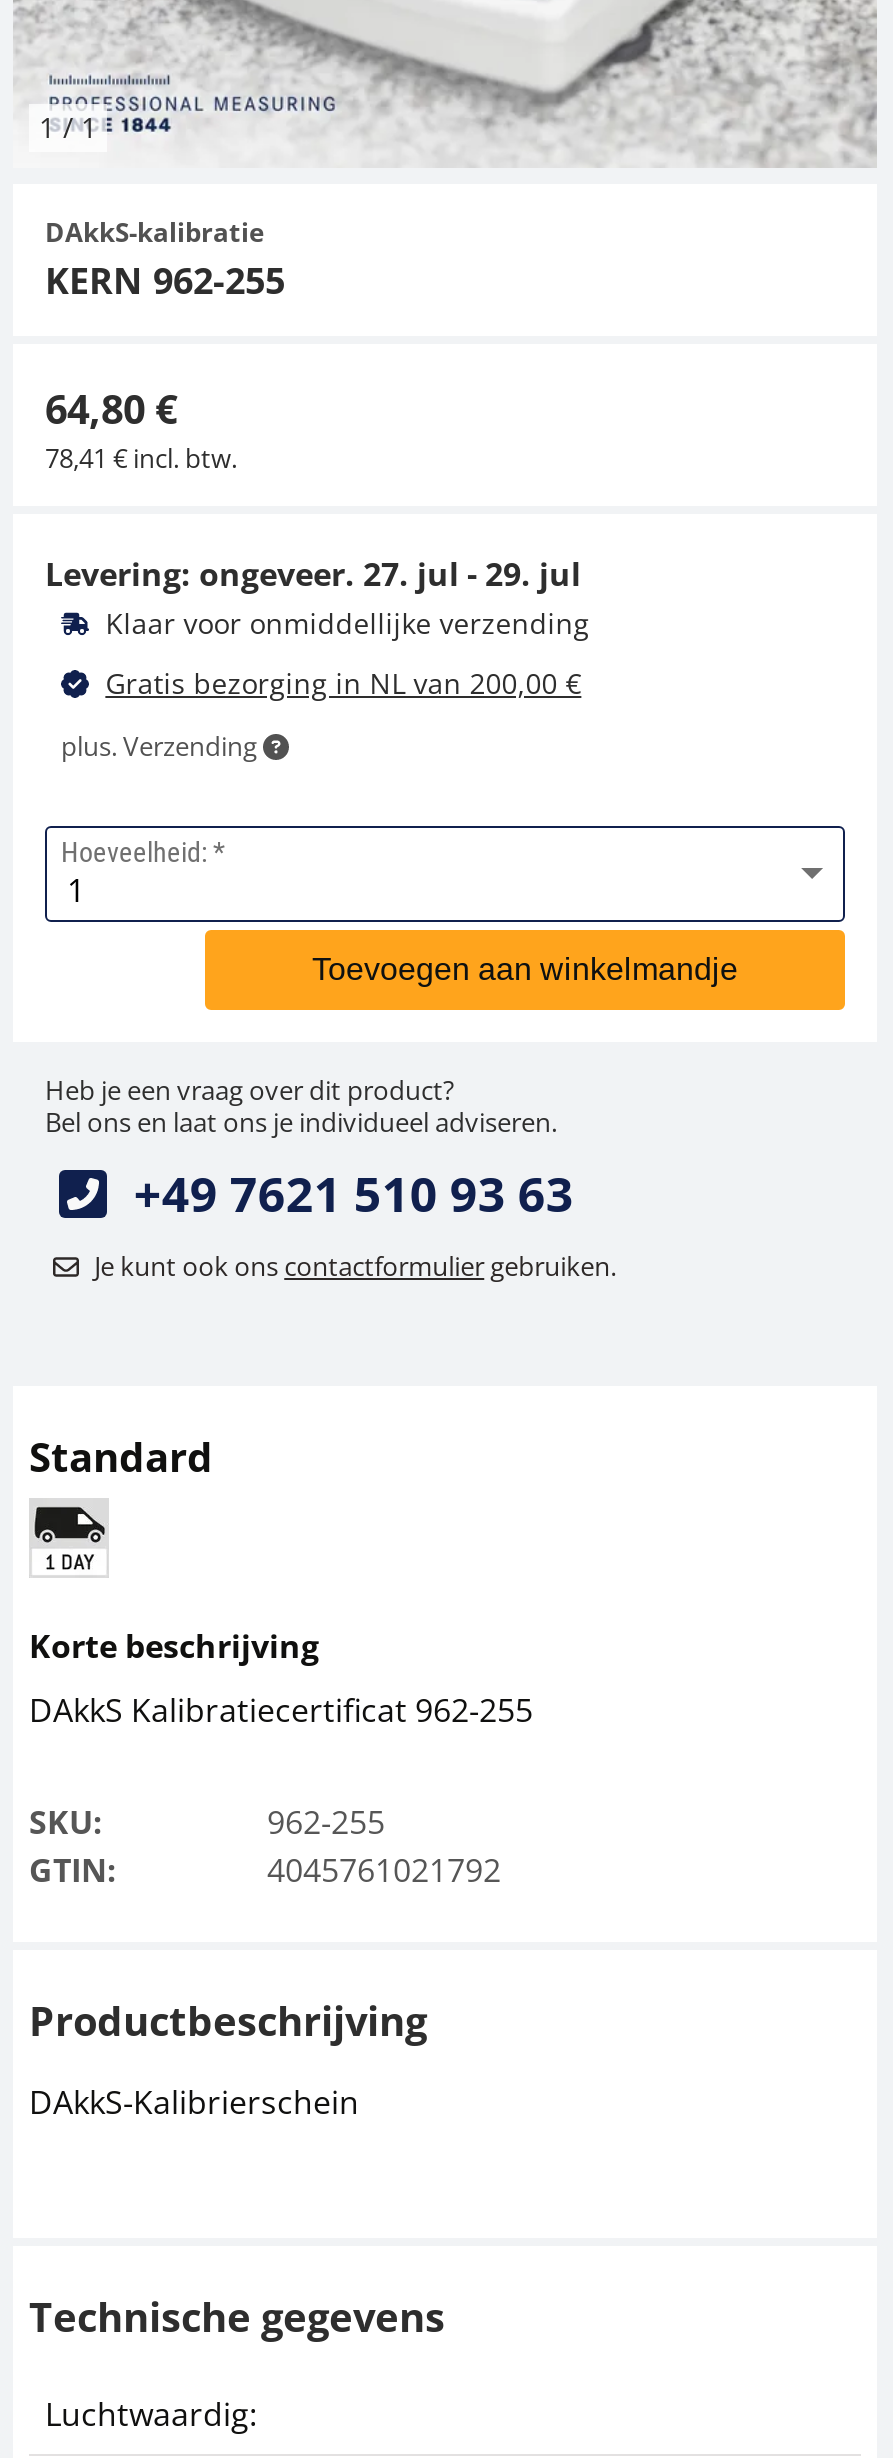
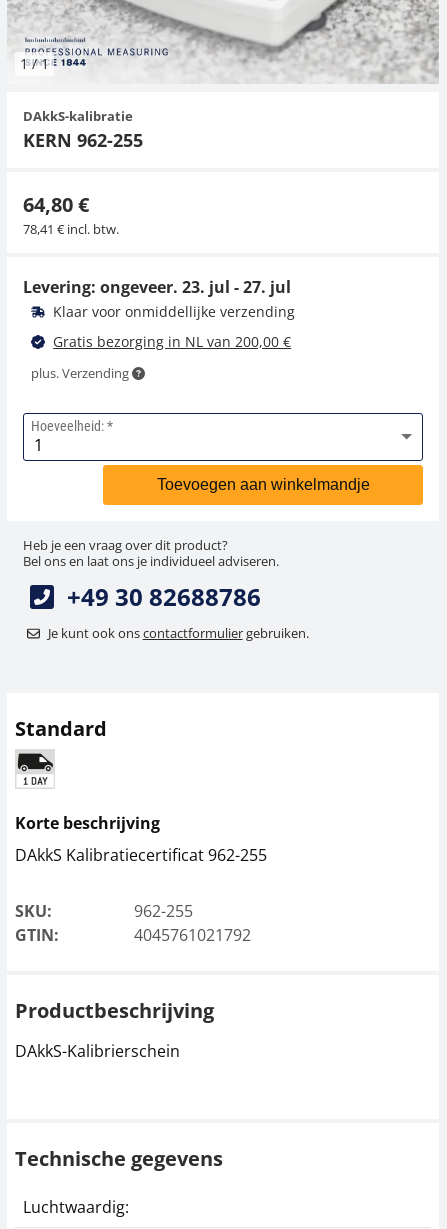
[45,552,581,596] Levering: ongeveer. 27. jul - 29. jul -> [23,276,291,298] Levering: ongeveer. 23. jul - 27. jul
[134,1160,574,1226] +49 7621 510 93 63 -> [67,580,261,613] +49 30 82688786

